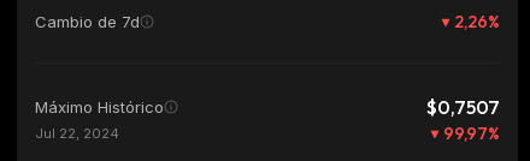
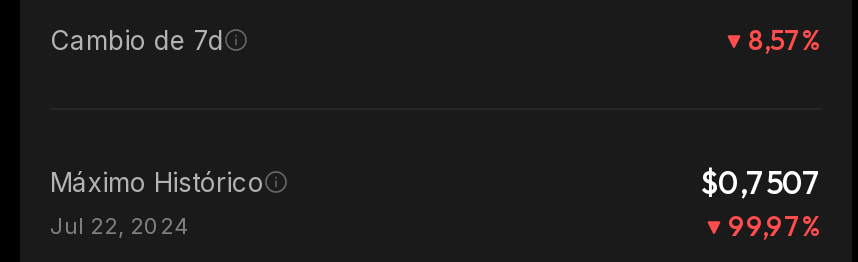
[454,11,500,32] 2,26% -> [748,22,822,58] 8,57%

